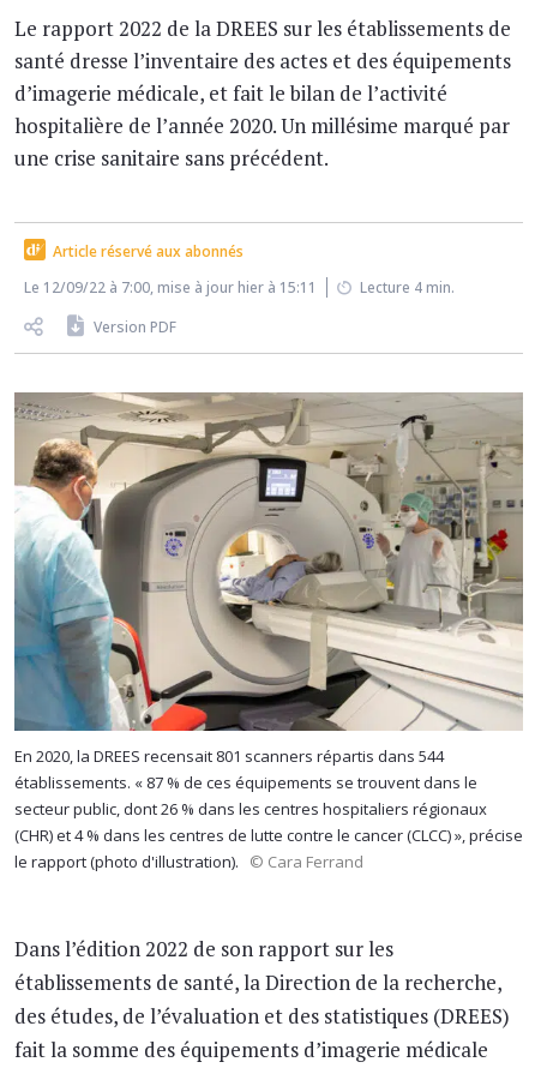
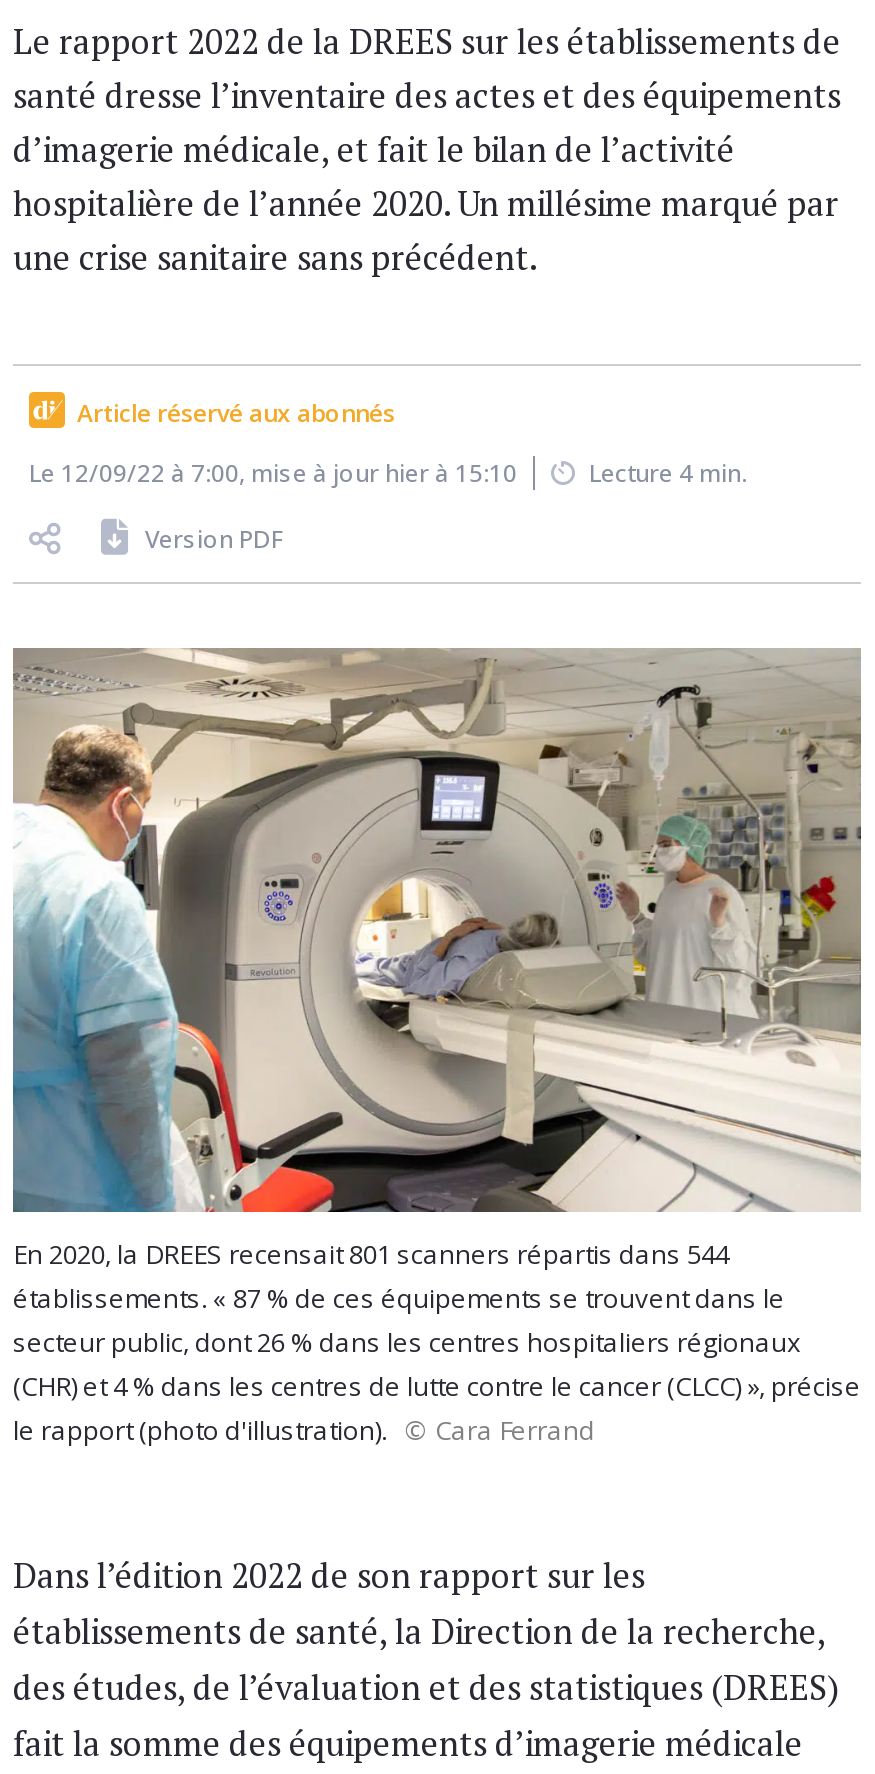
[24,277,317,297] Le 12/09/22 à 7:00, mise à jour hier à 15:11 -> [29,455,517,489] Le 12/09/22 à 7:00, mise à jour hier à 15:10

